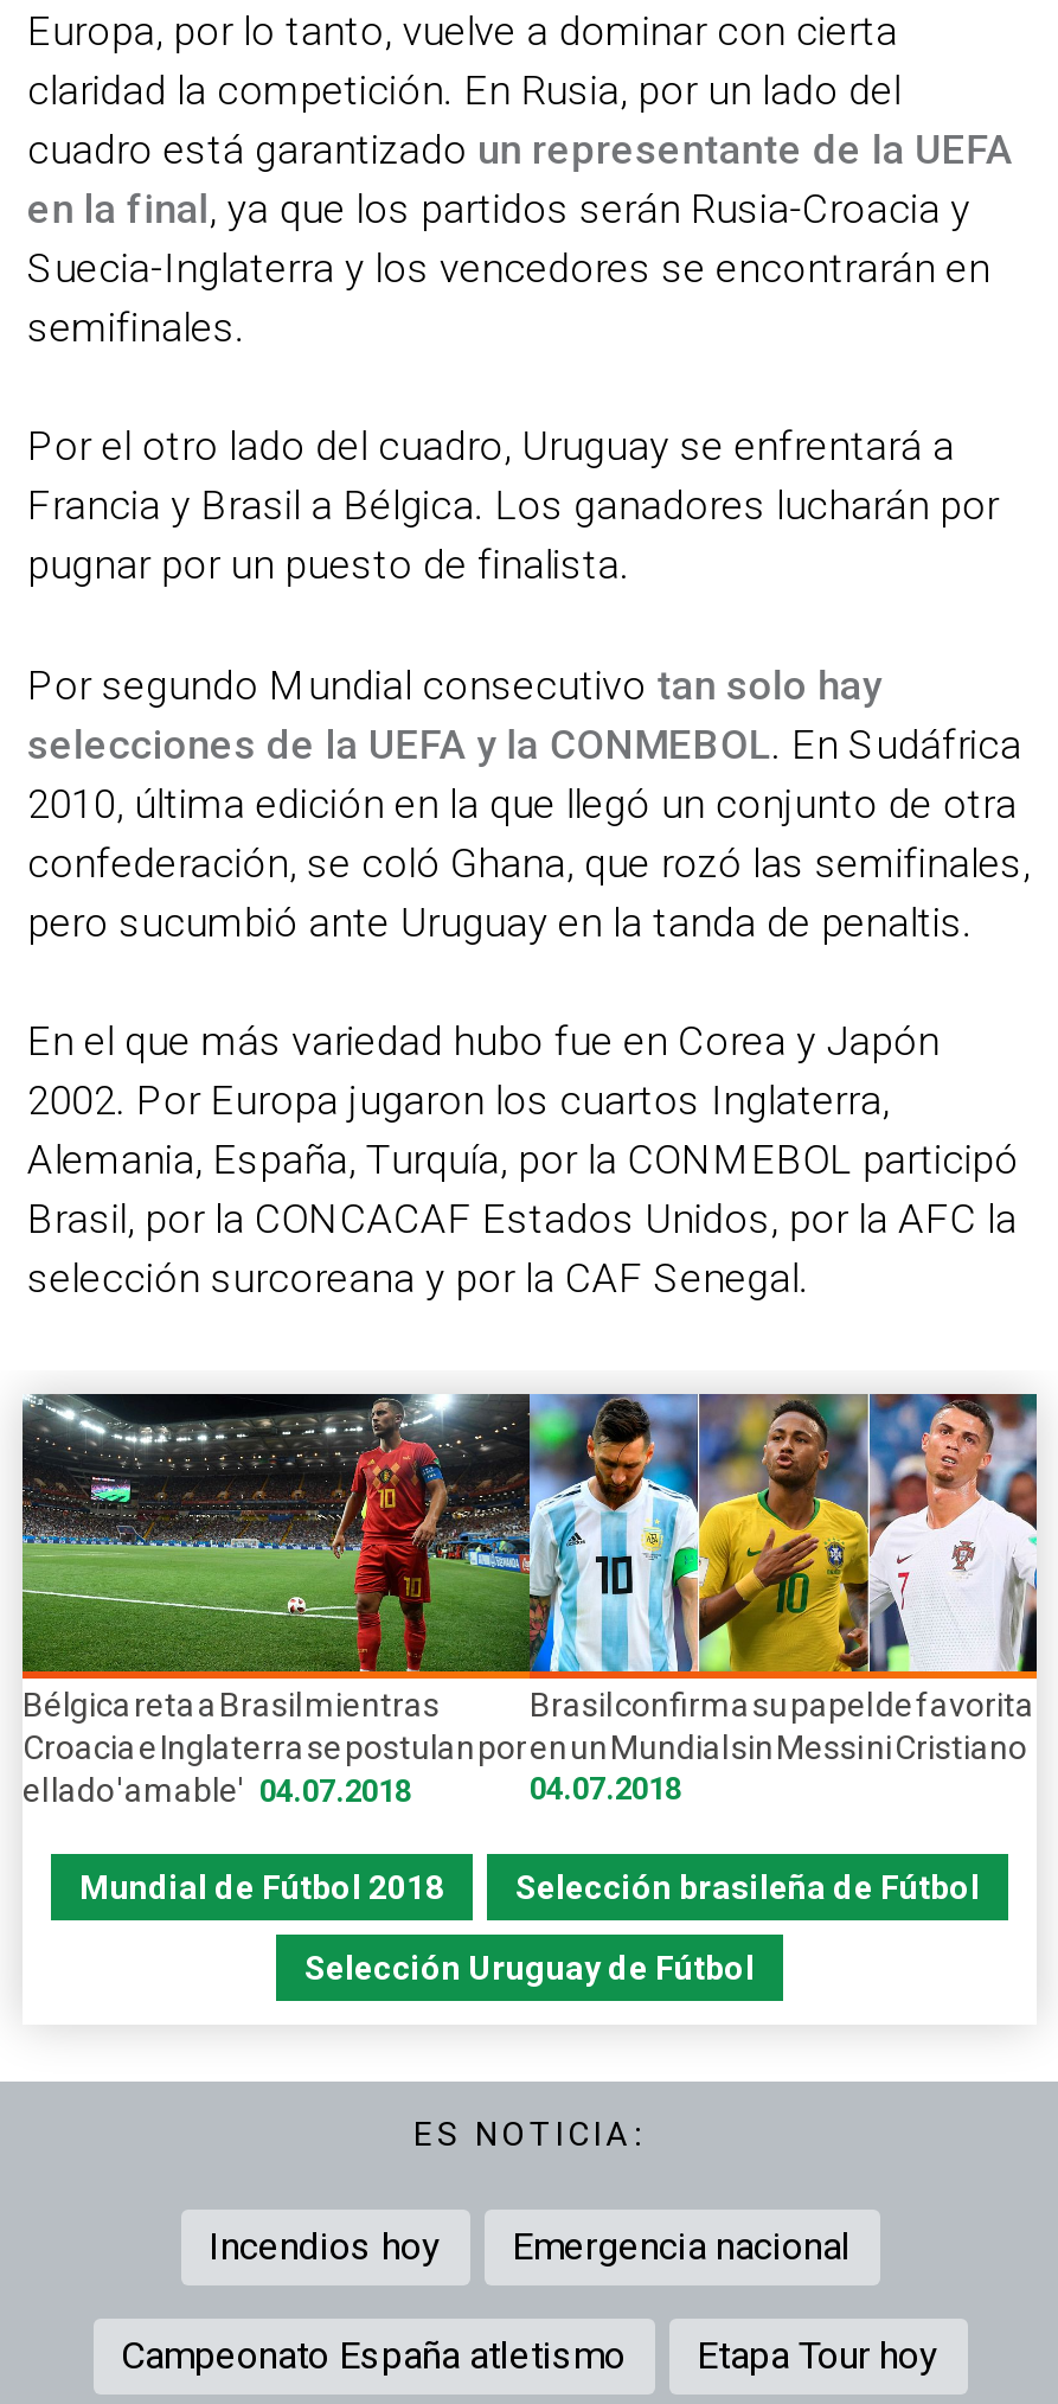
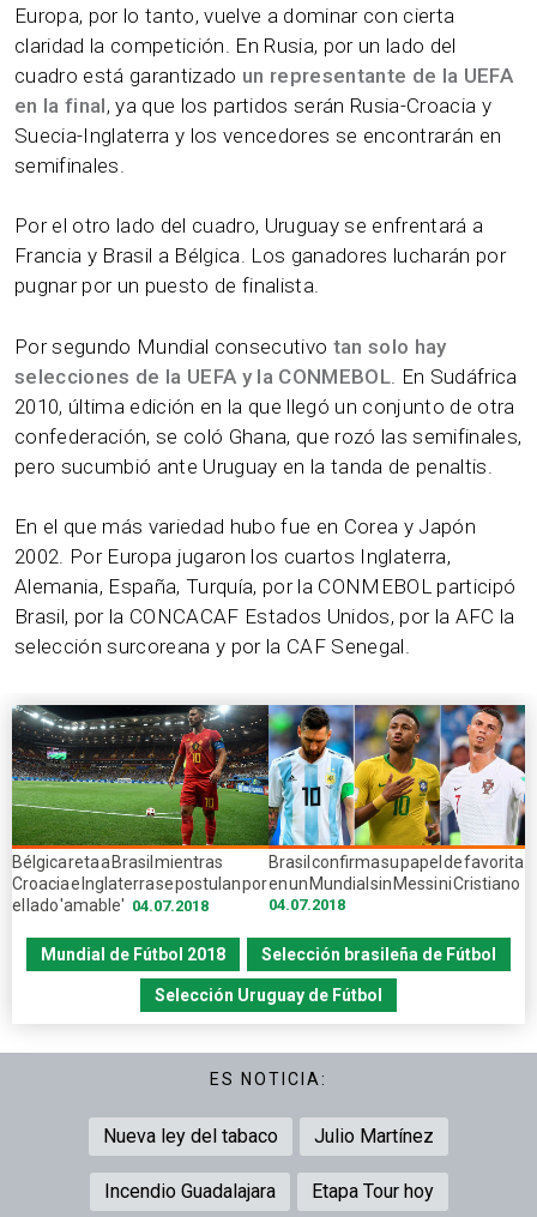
[209,2224,851,2269] Incendios hoy | Emergencia nacional -> [103,1125,434,1147] Nueva ley del tabaco | Julio Martínez
[121,2333,626,2378] Campeonato España atletismo -> [104,1180,275,1202] Incendio Guadalajara

